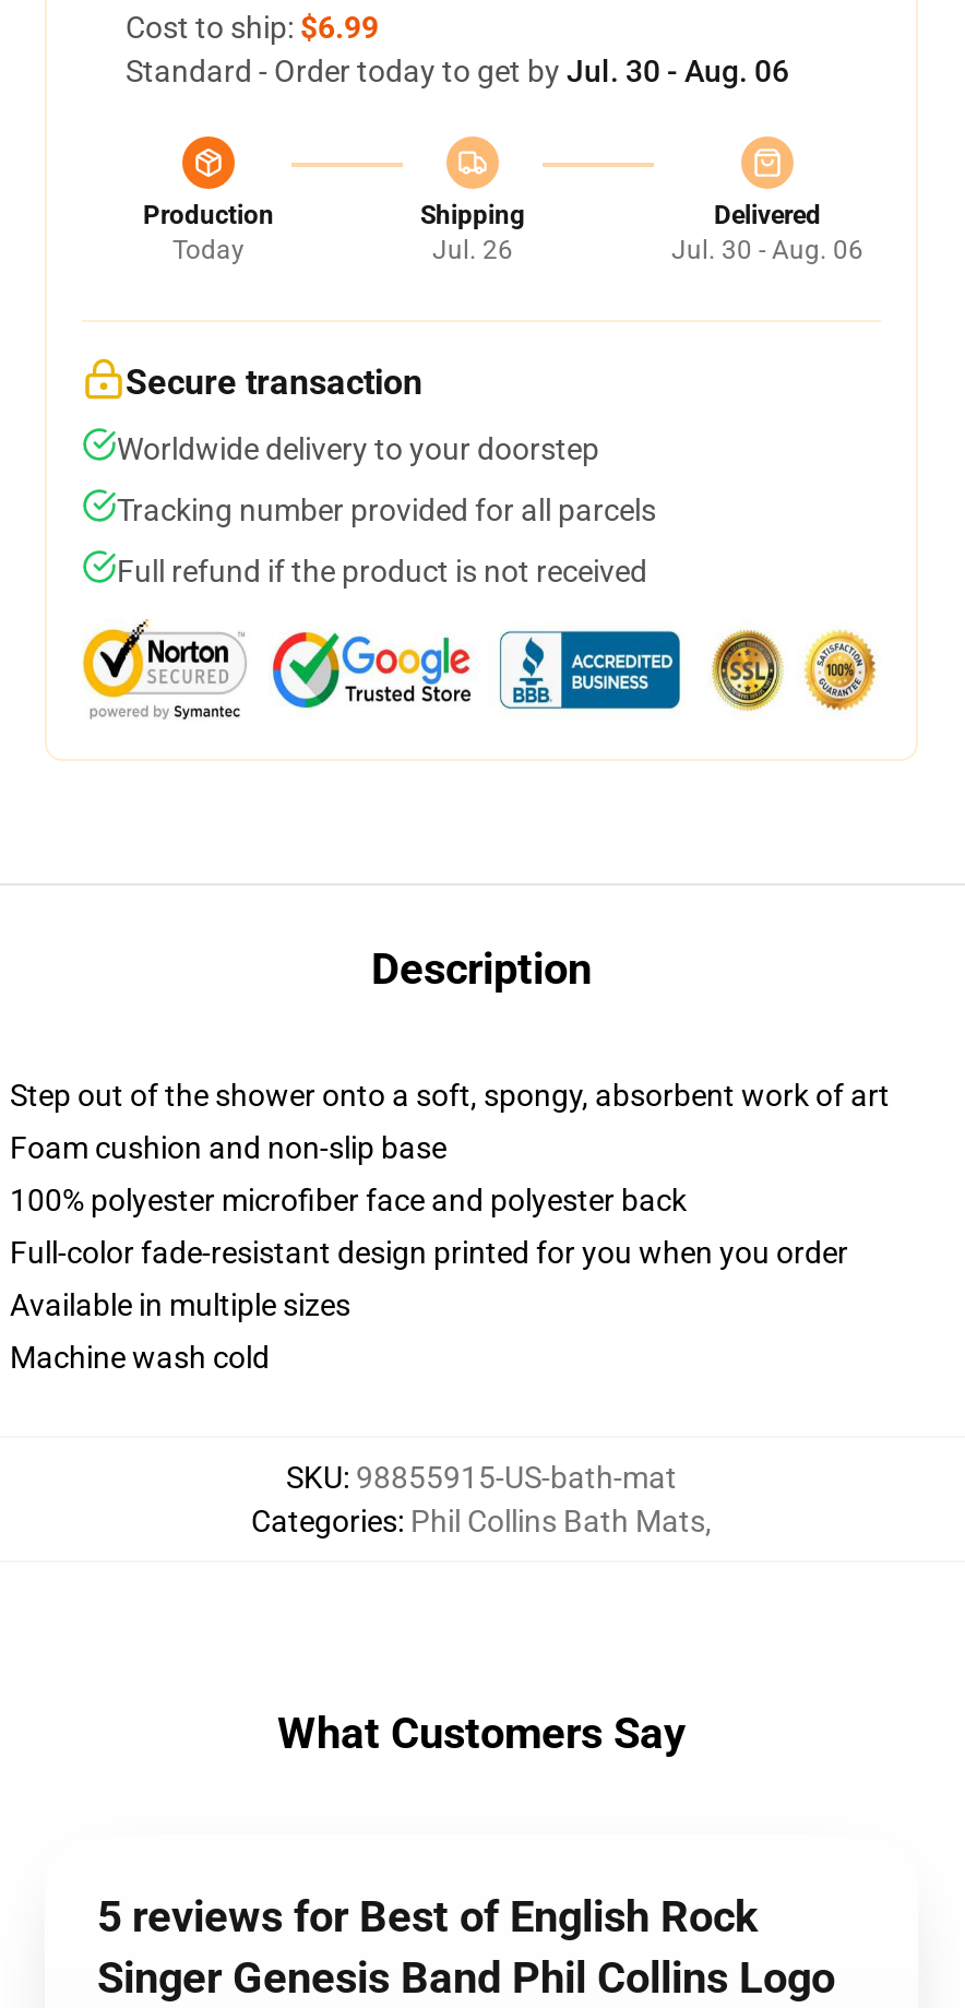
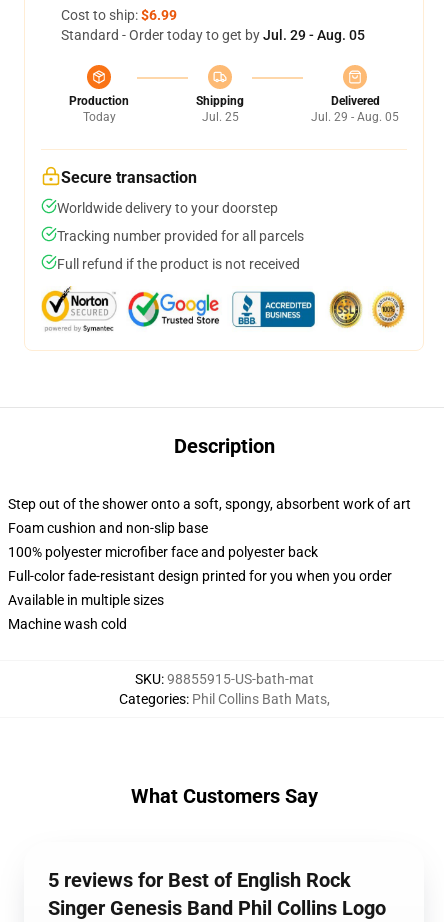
[126,54,789,88] Standard - Order today to get by Jul. 30 - Aug. 06 -> [61,27,365,43] Standard - Order today to get by Jul. 29 - Aug. 05
[432,235,513,265] Jul. 26 -> [201,110,238,124] Jul. 25
[671,235,863,265] Jul. 30 - Aug. 06 -> [311,110,399,124] Jul. 29 - Aug. 05

